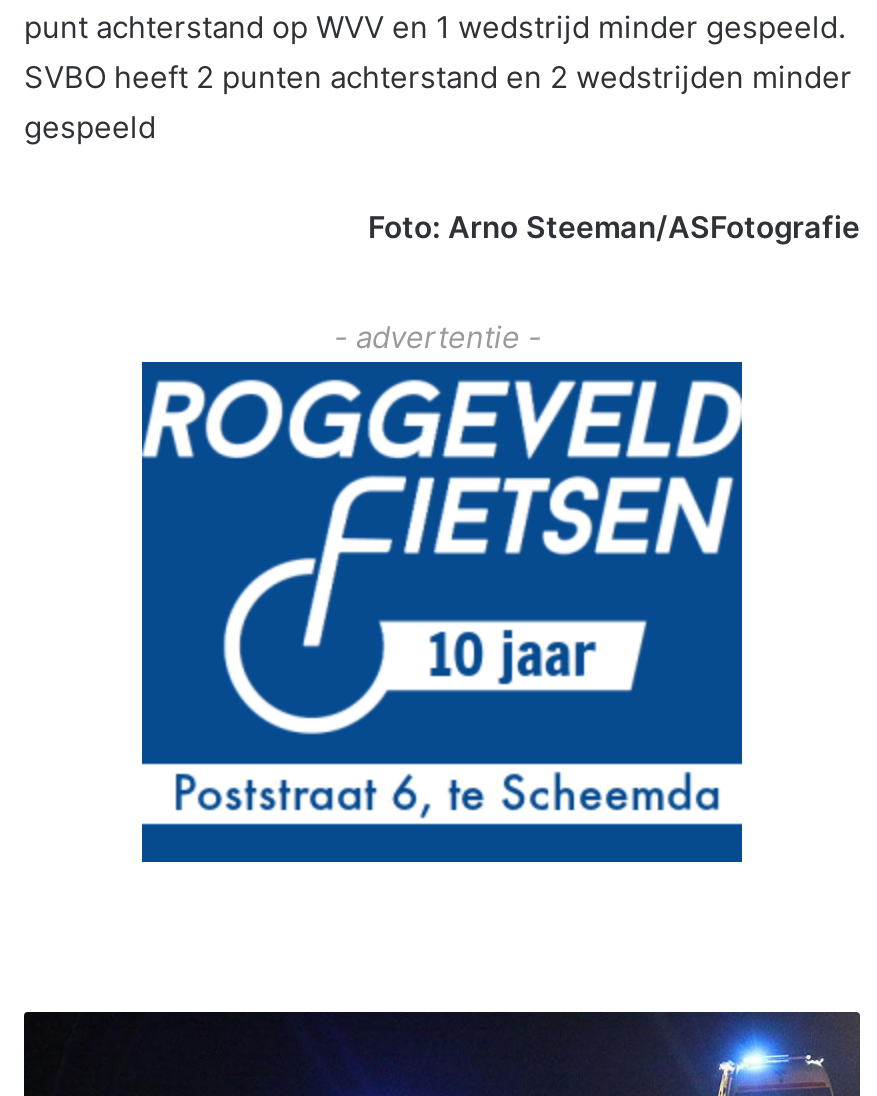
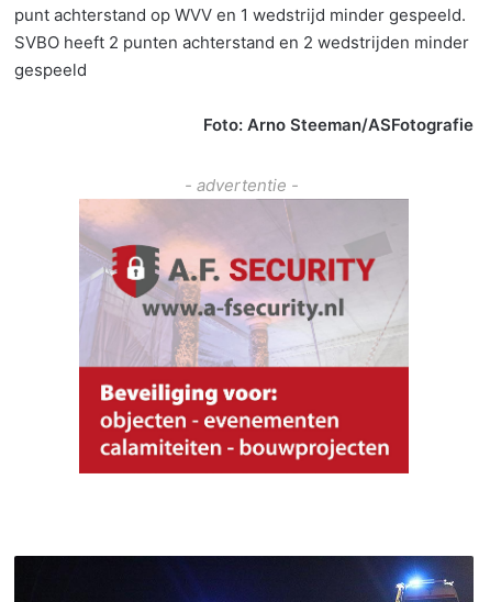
[140,360,744,864] [image] -> [78,199,410,475] [image]

